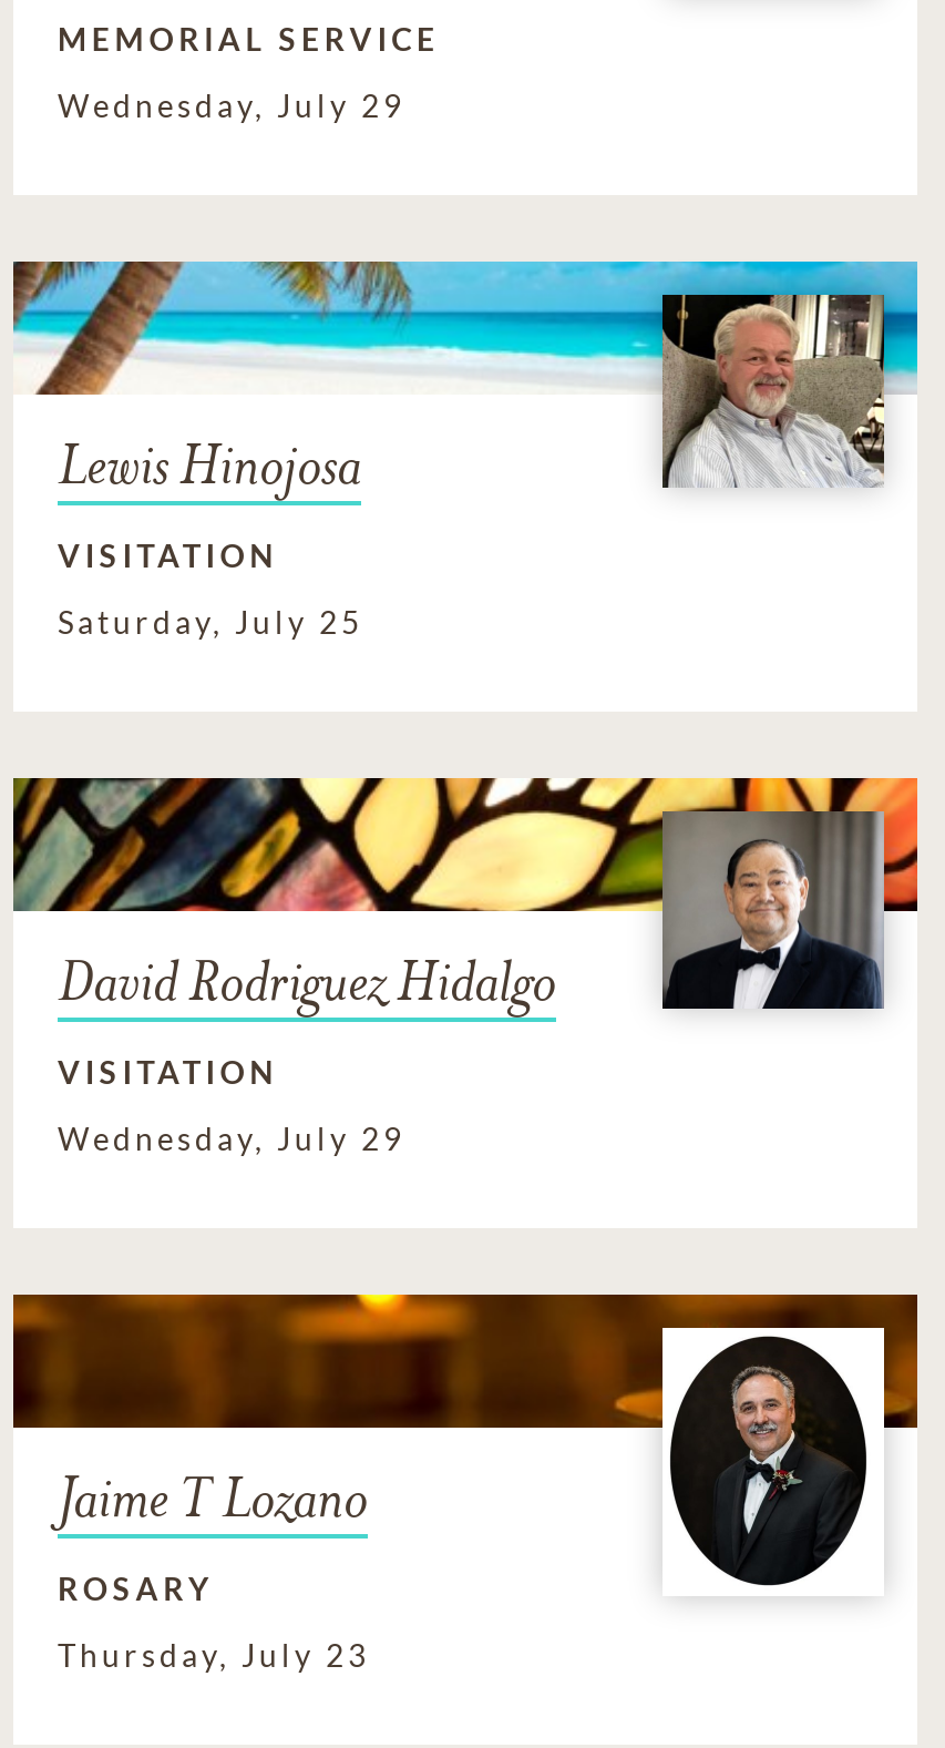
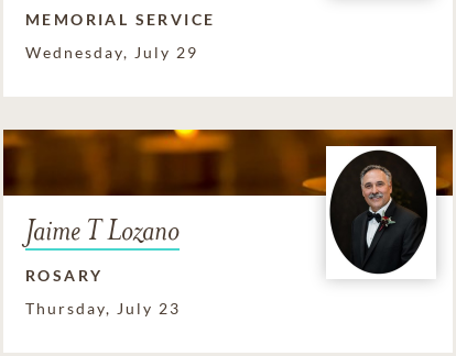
[58,428,363,640] Lewis Hinojosa | VISITATION | Saturday, July 25 -> none
[58,944,556,1157] David Rodriguez Hidalgo | VISITATION | Wednesday, July 29 -> none

